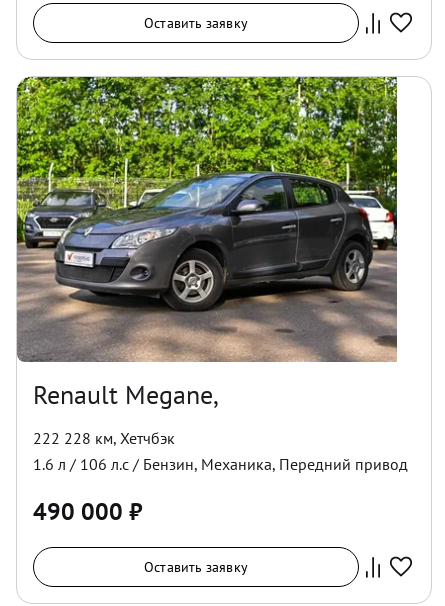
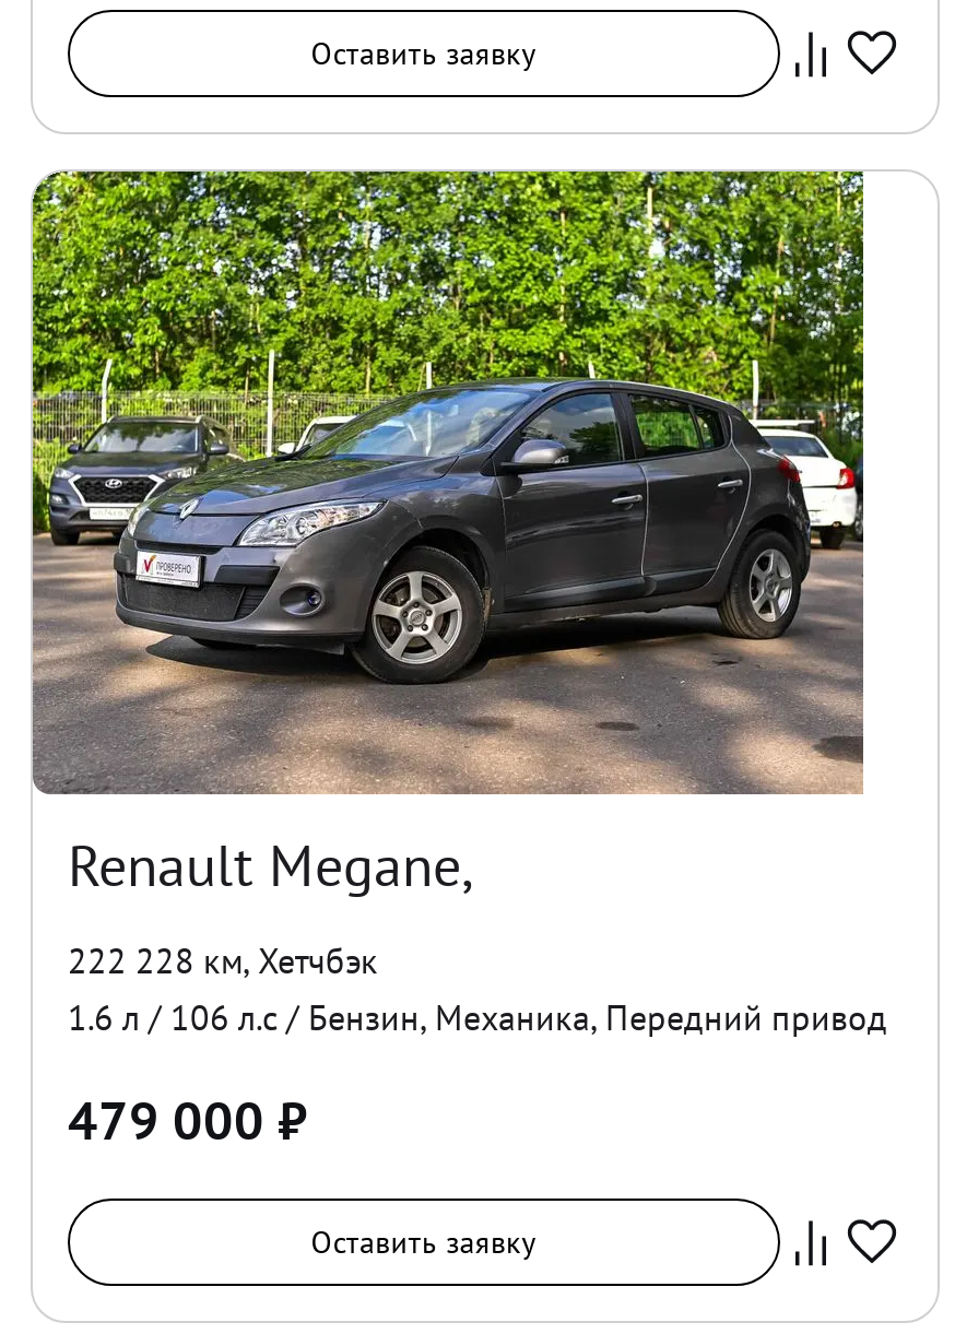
[33,496,143,527] 490 000 ₽ -> [68,1087,308,1155] 479 000 ₽

